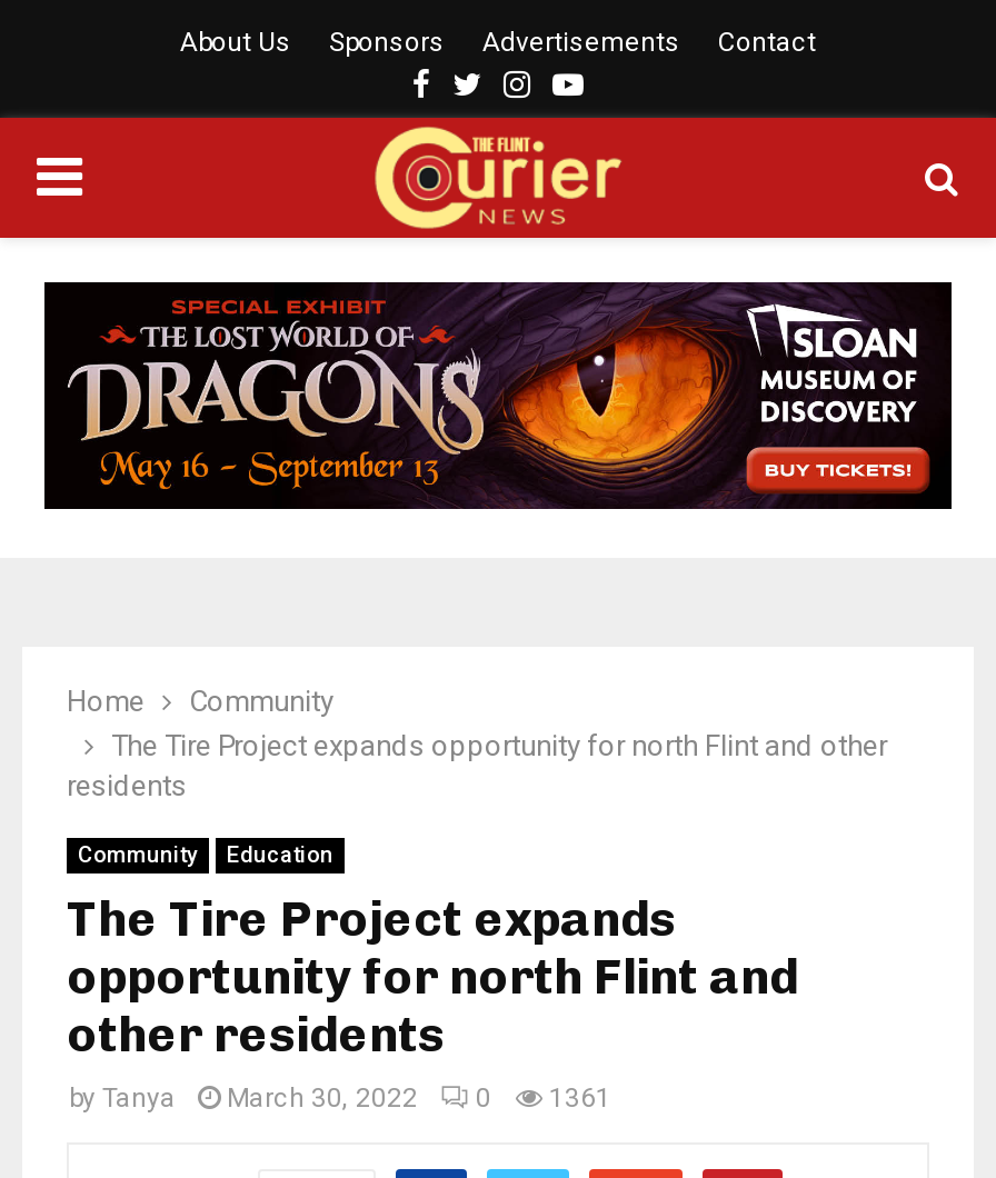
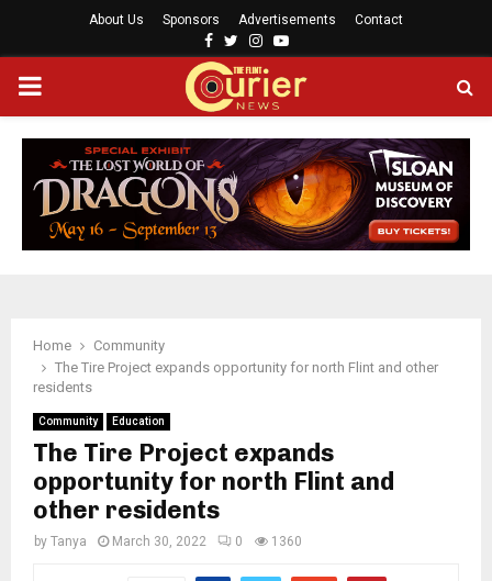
[69,1082,611,1114] by Tanya March 30, 2022 0 1361 -> [34,534,302,549] by Tanya March 30, 2022 0 1360

